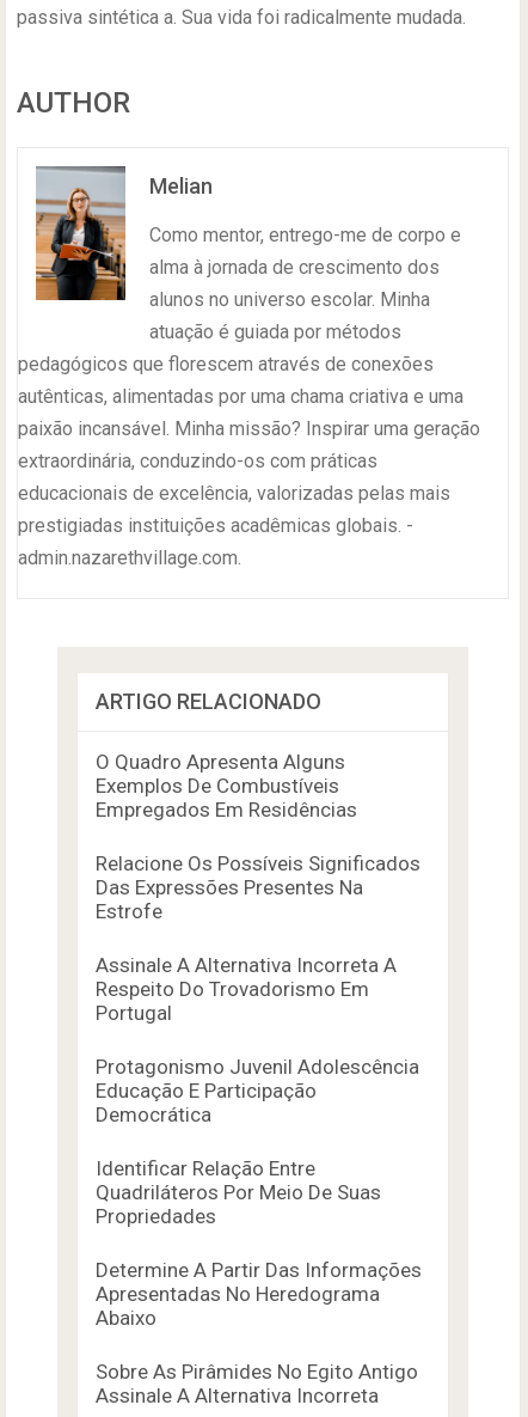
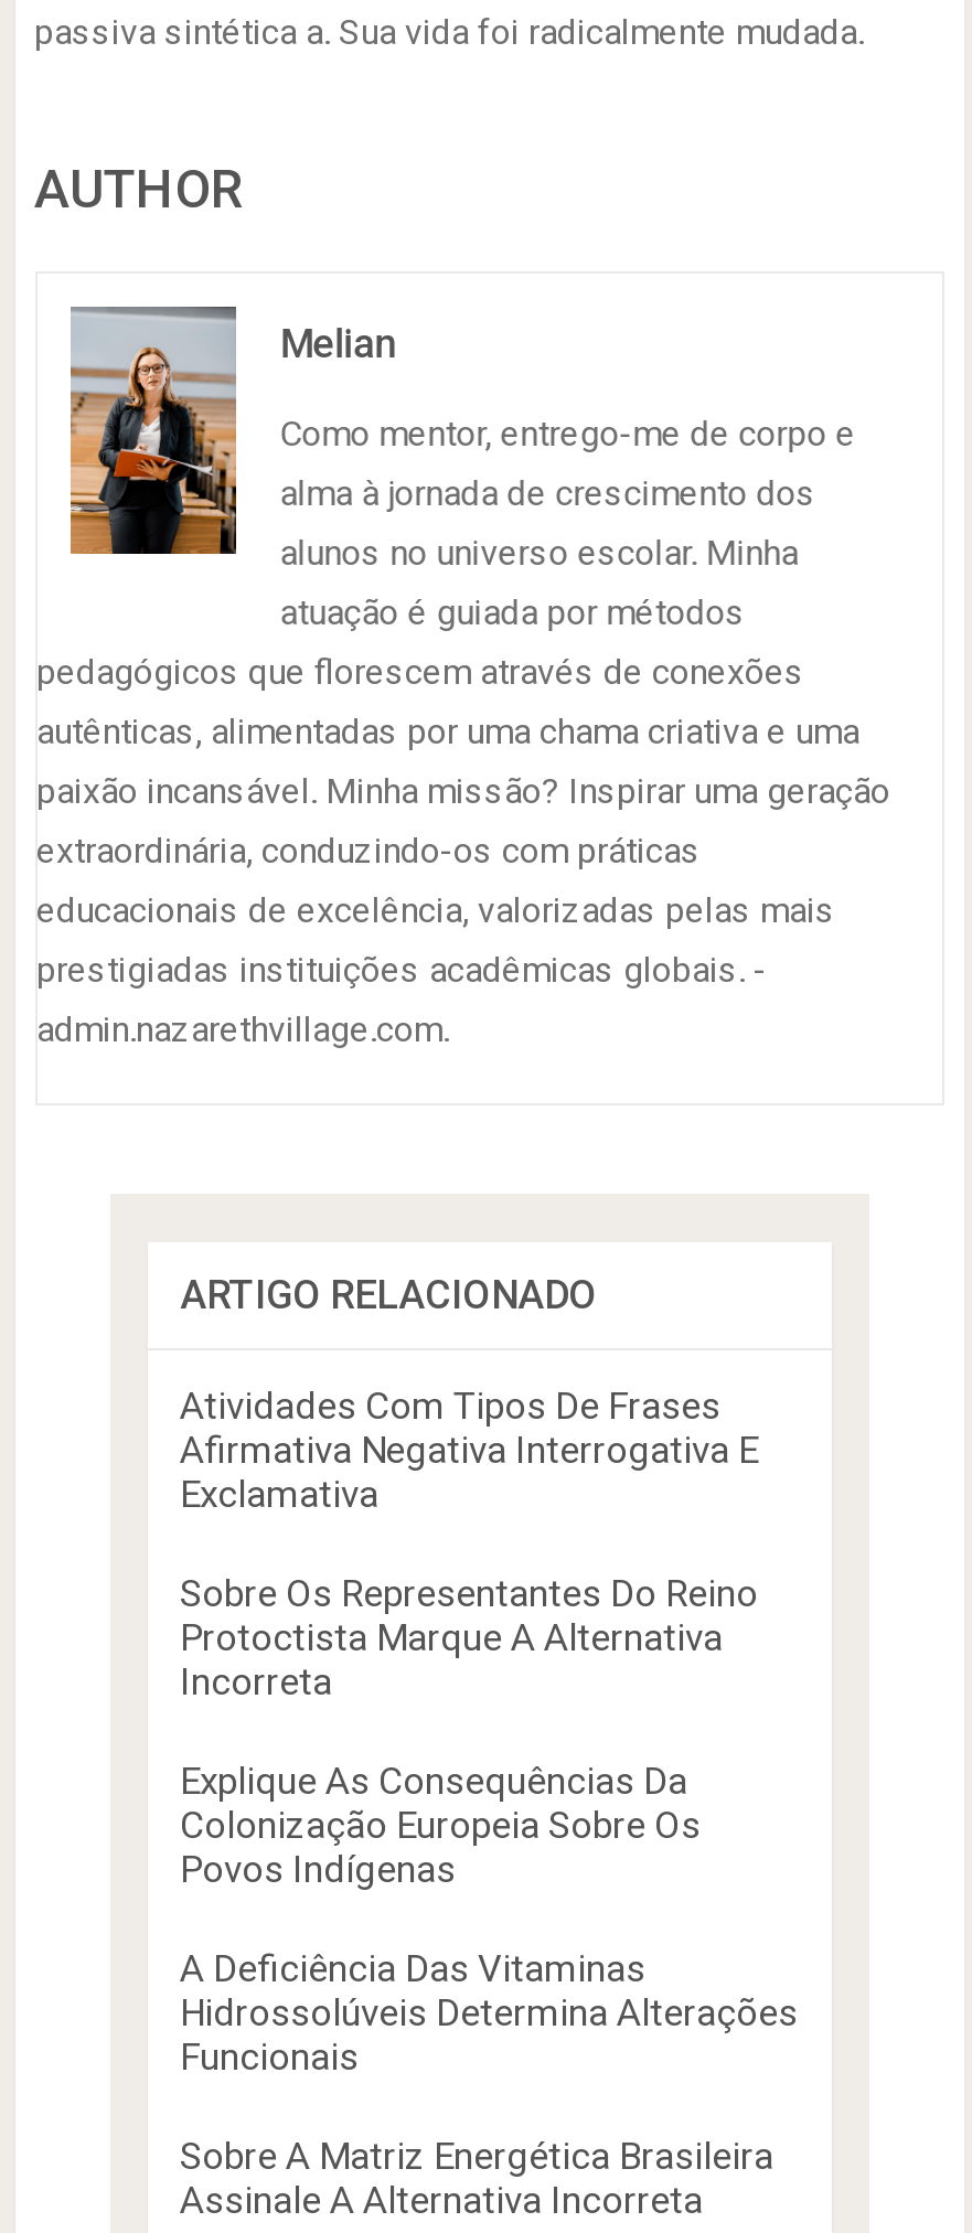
[95,750,421,1383] O Quadro Apresenta Alguns | Exemplos De Combustíveis | Empregados Em Residências | Relacione Os Possíveis Significados | Das Expressões Presentes Na | Estrofe | Assinale A Alternativa Incorreta A | Respeito Do Trovadorismo Em | Portugal | Protagonismo Juvenil Adolescência | Educação E Participação | Democrática | Identificar Relação Entre | Quadriláteros Por Meio De Suas | Propriedades | Determine A Partir Das Informações | Apresentadas No Heredograma | Abaixo | Sobre As Pirâmides No Egito Antigo -> [180,1383,798,2177] Atividades Com Tipos De Frases | Afirmativa Negativa Interrogativa E | Exclamativa | Sobre Os Representantes Do Reino | Protoctista Marque A Alternativa | Incorreta | Explique As Consequências Da | Colonização Europeia Sobre Os | Povos Indígenas | A Deficiência Das Vitaminas | Hidrossolúveis Determina Alterações | Funcionais | Sobre A Matriz Energética Brasileira

